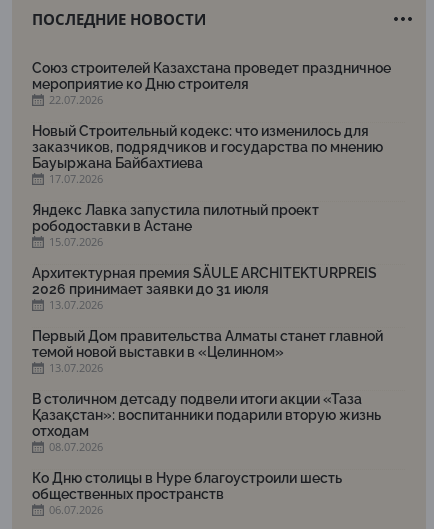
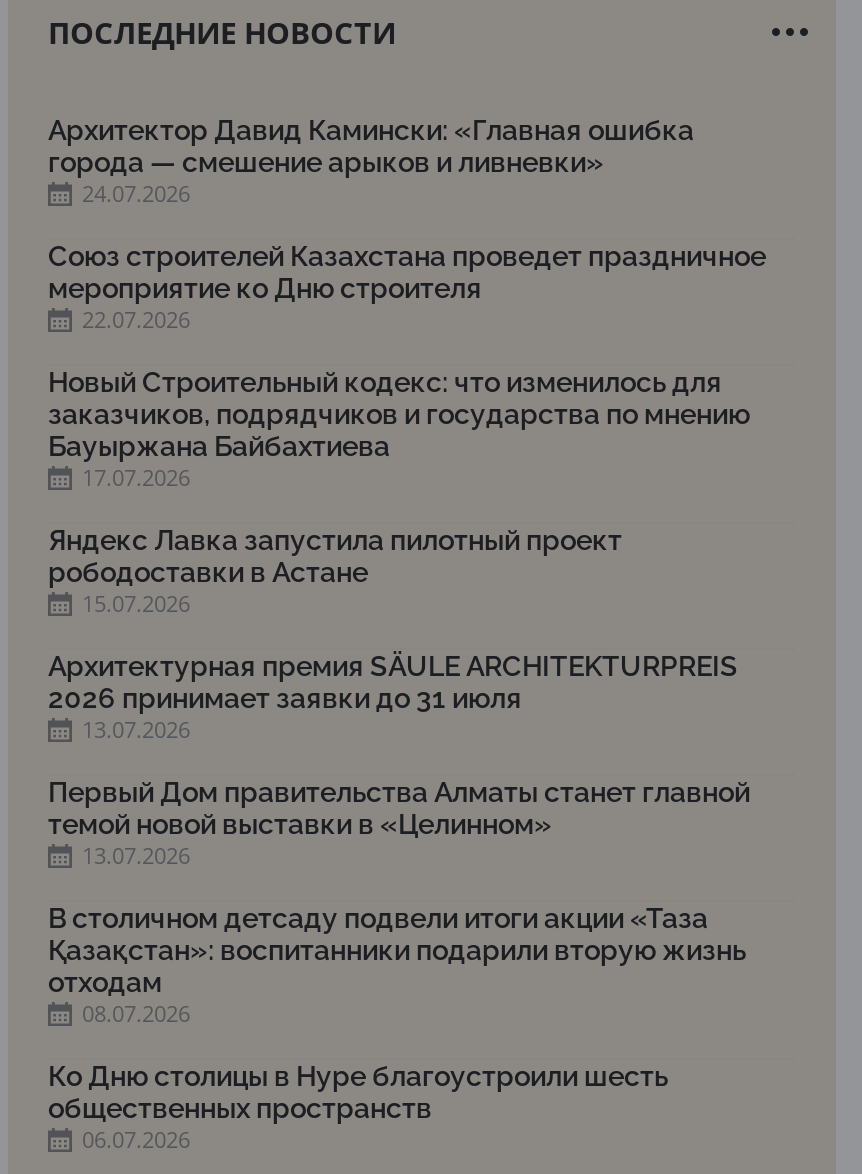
none -> [48,115,694,209] Архитектор Давид Камински: «Главная ошибка | города — смешение арыков и ливневки» | 24.07.2026

